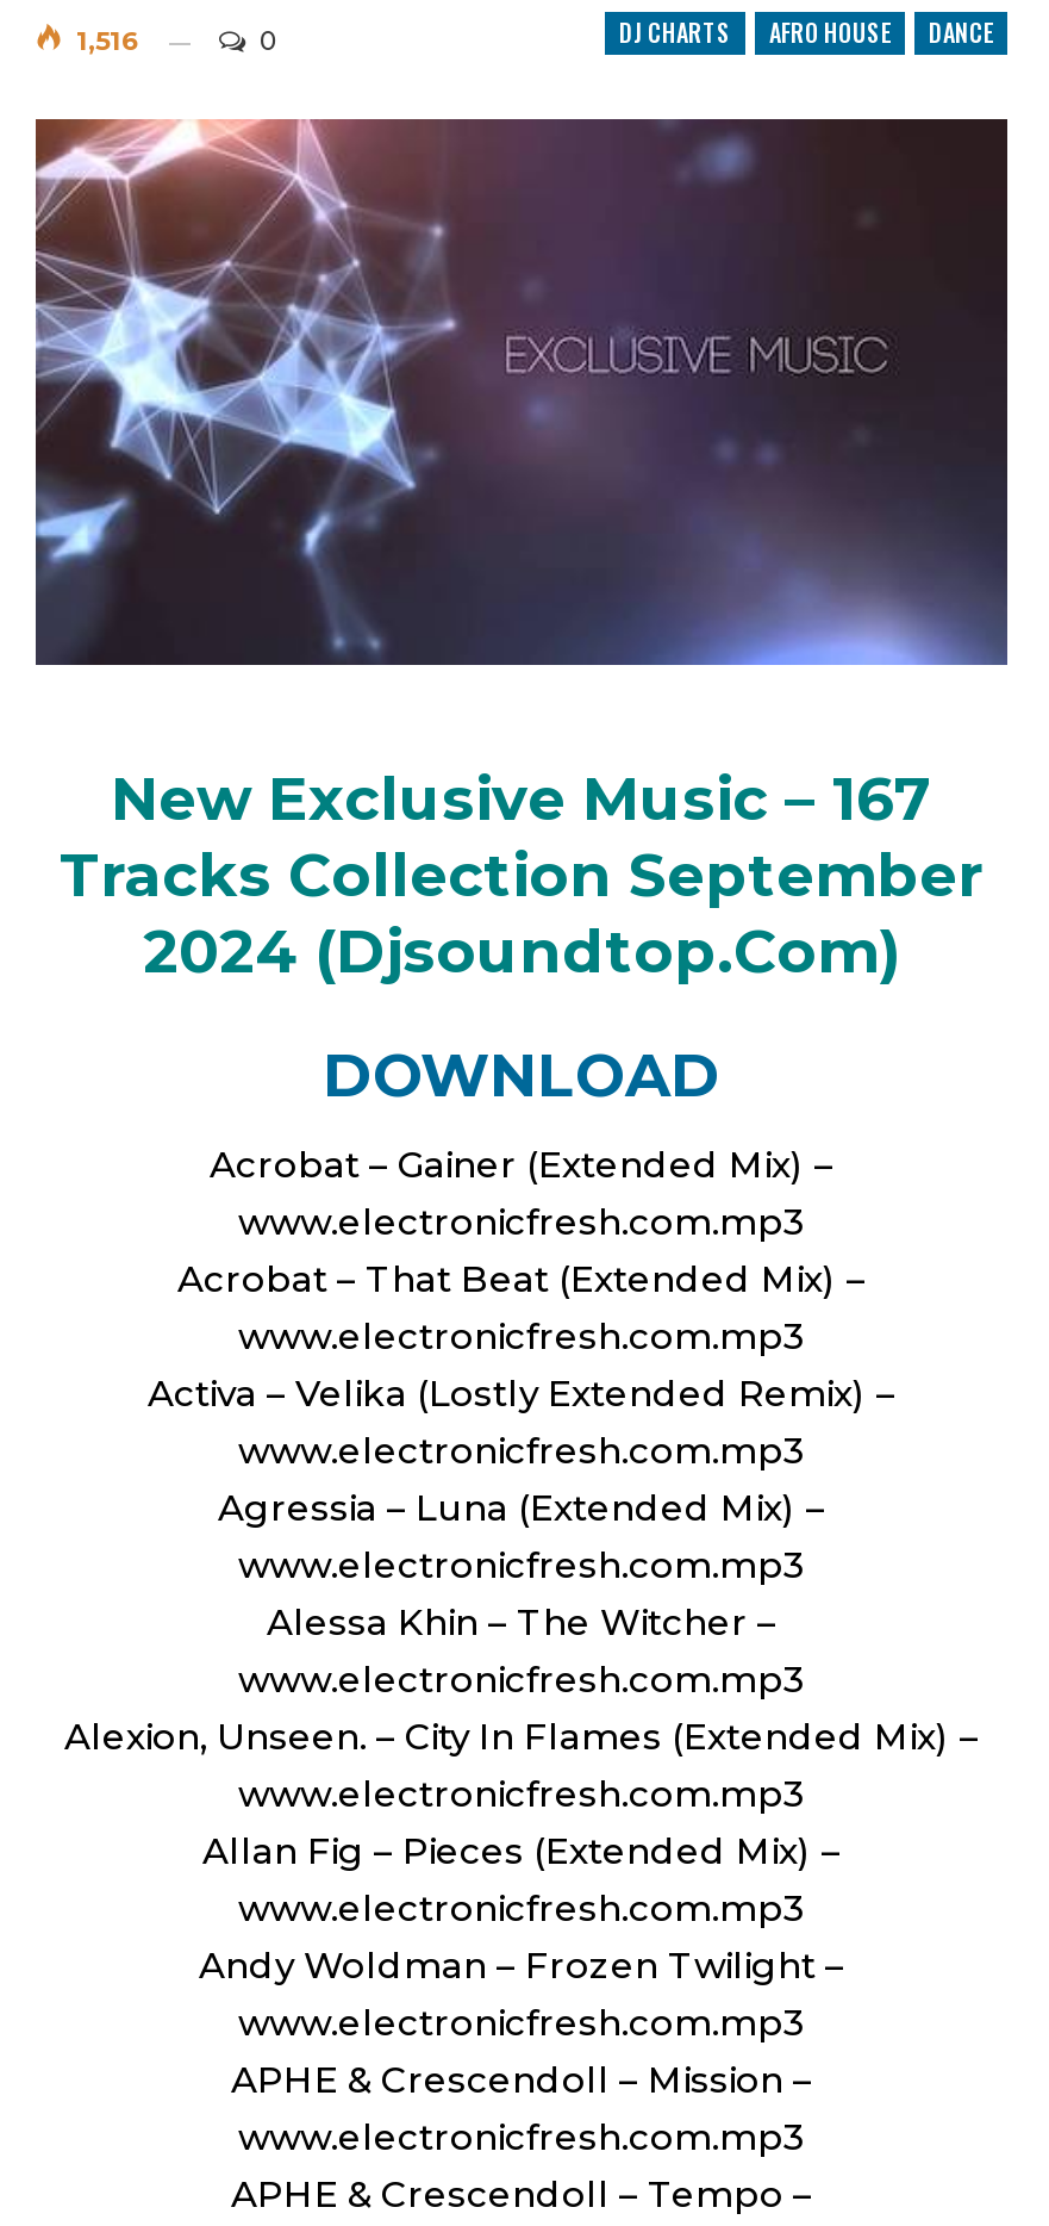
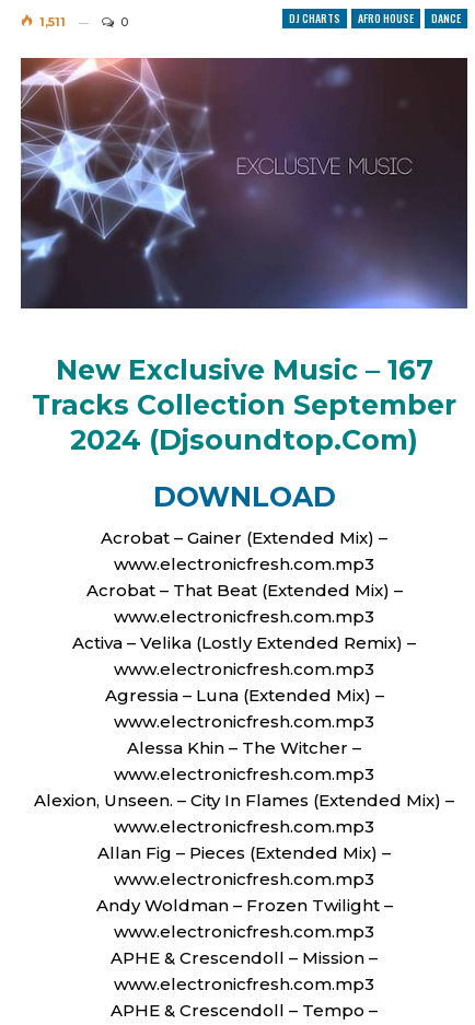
[69,24,141,57] 1,516 -> [36,14,66,30] 1,511

